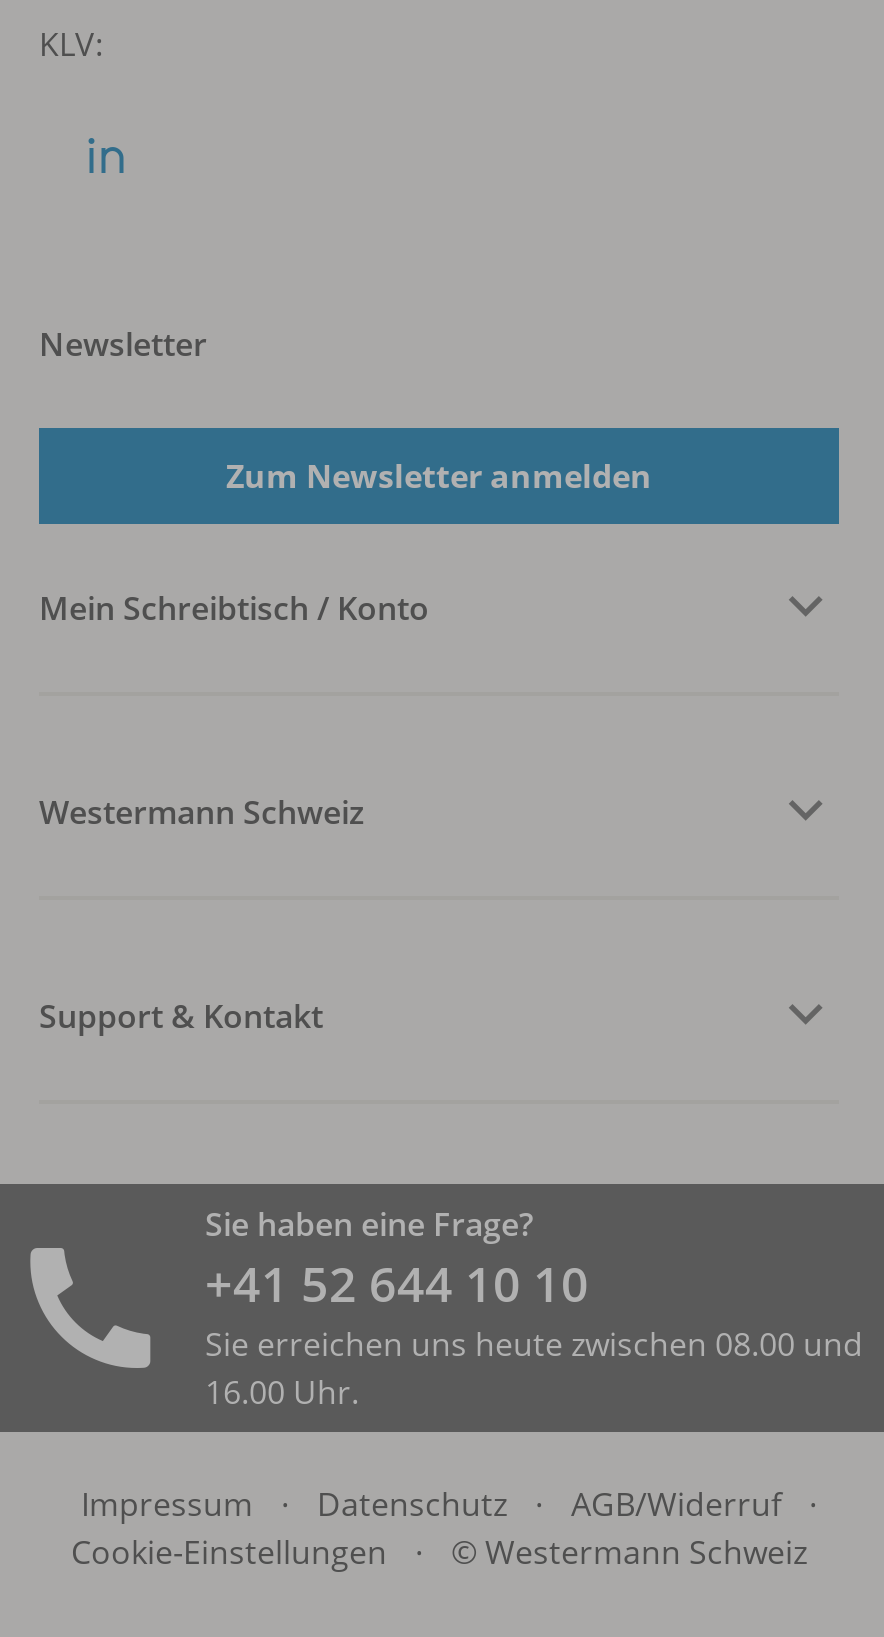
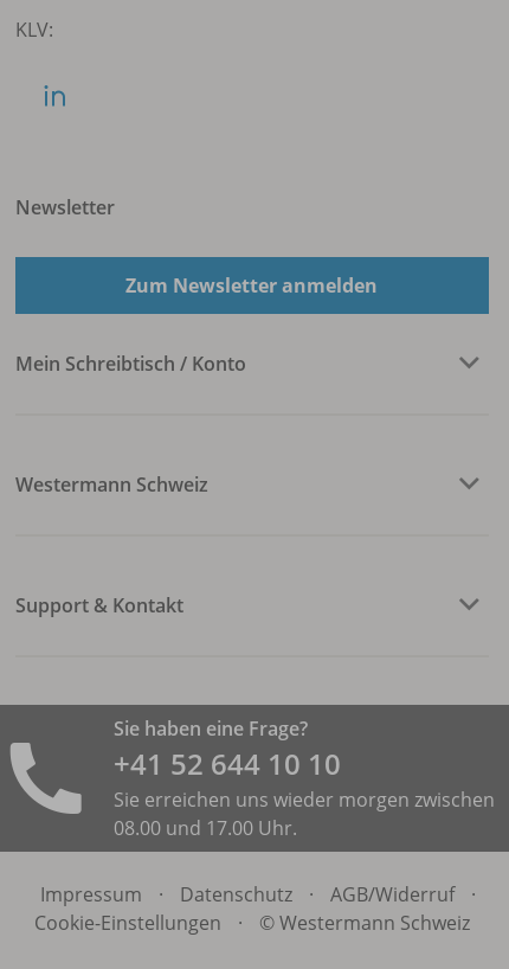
[205,1322,863,1414] Sie erreichen uns heute zwischen 08.00 und | 16.00 Uhr. -> [114,787,495,841] Sie erreichen uns wieder morgen zwischen | 08.00 und 17.00 Uhr.

